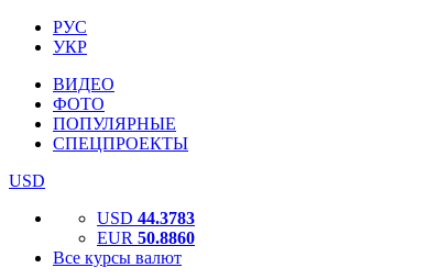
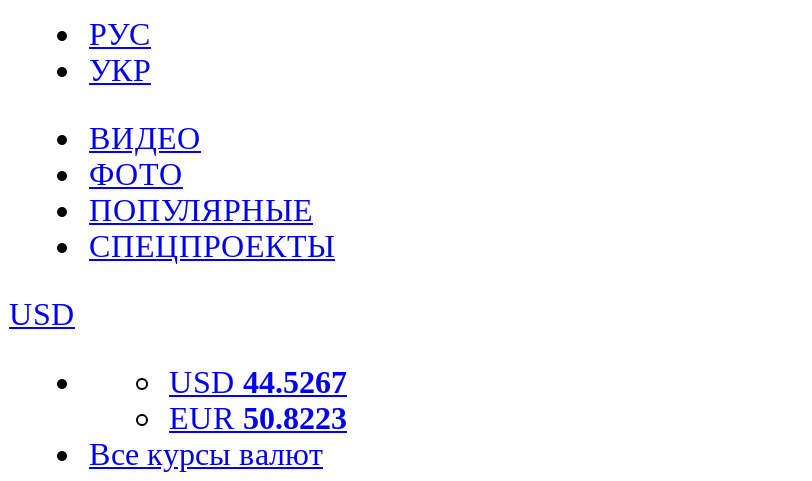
[97,209,195,227] USD 44.3783 -> [169,365,347,399] USD 44.5267
[97,228,195,247] EUR 50.8860 -> [169,401,347,435] EUR 50.8223

